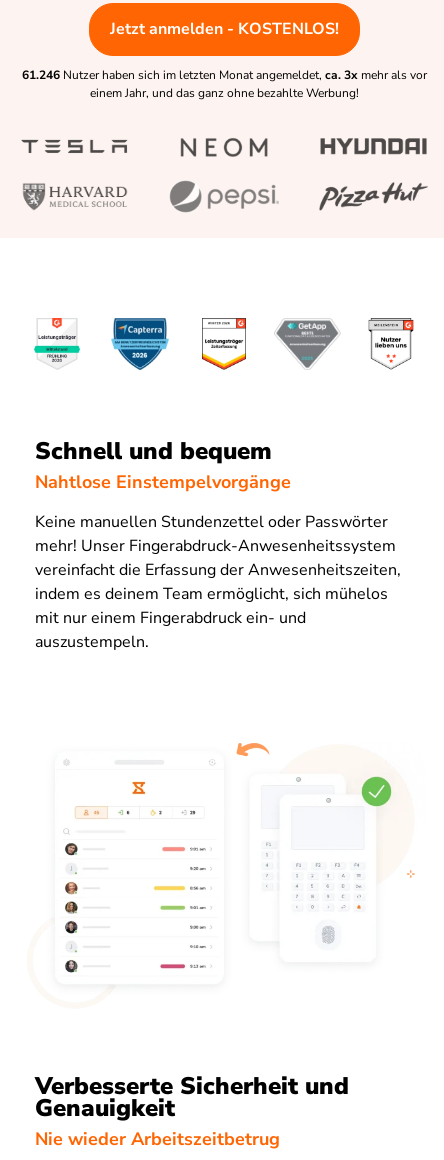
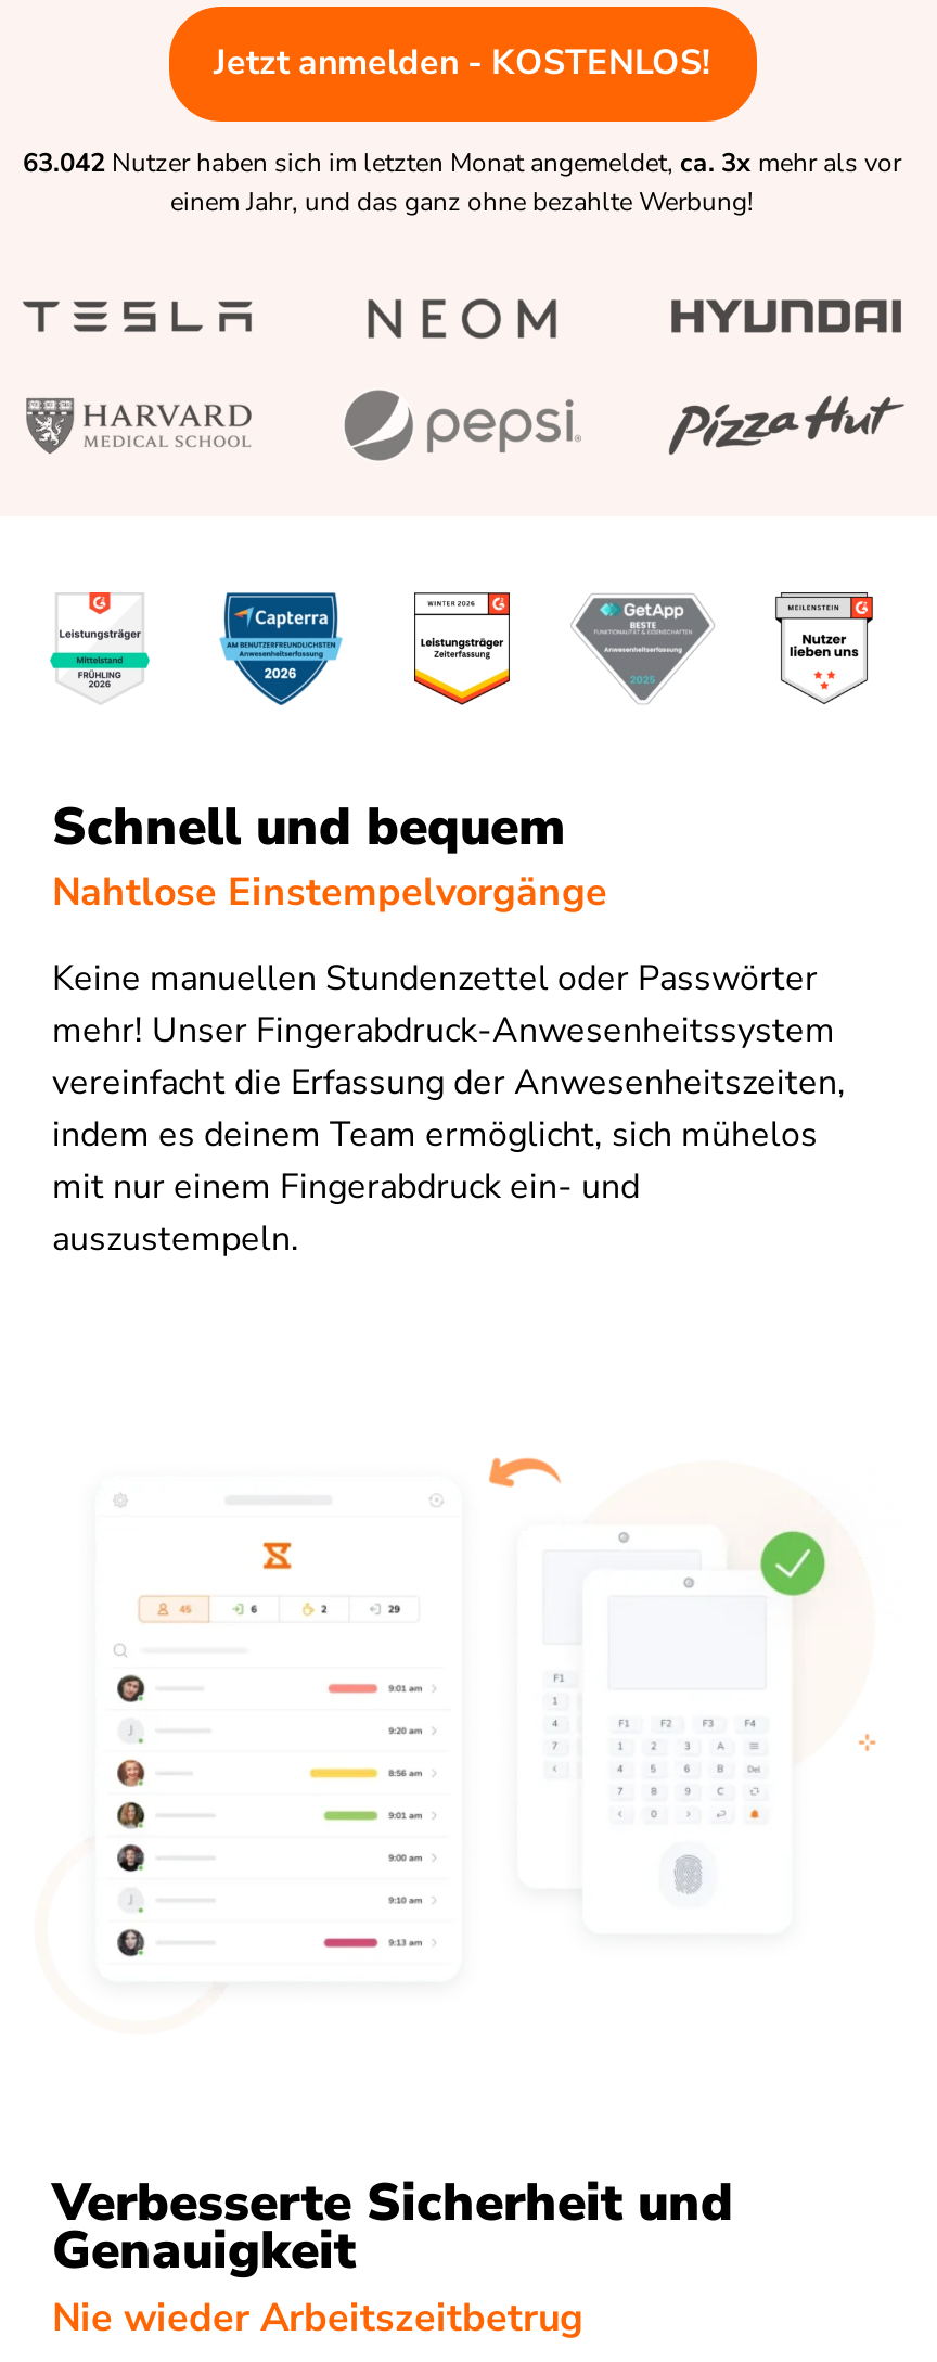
[21,66,426,82] 61.246 Nutzer haben sich im letzten Monat angemeldet, ca. 3x mehr als vor -> [23,144,901,179] 63.042 Nutzer haben sich im letzten Monat angemeldet, ca. 3x mehr als vor
moved [33,317,81,361] -> [48,590,152,690]: [image]

